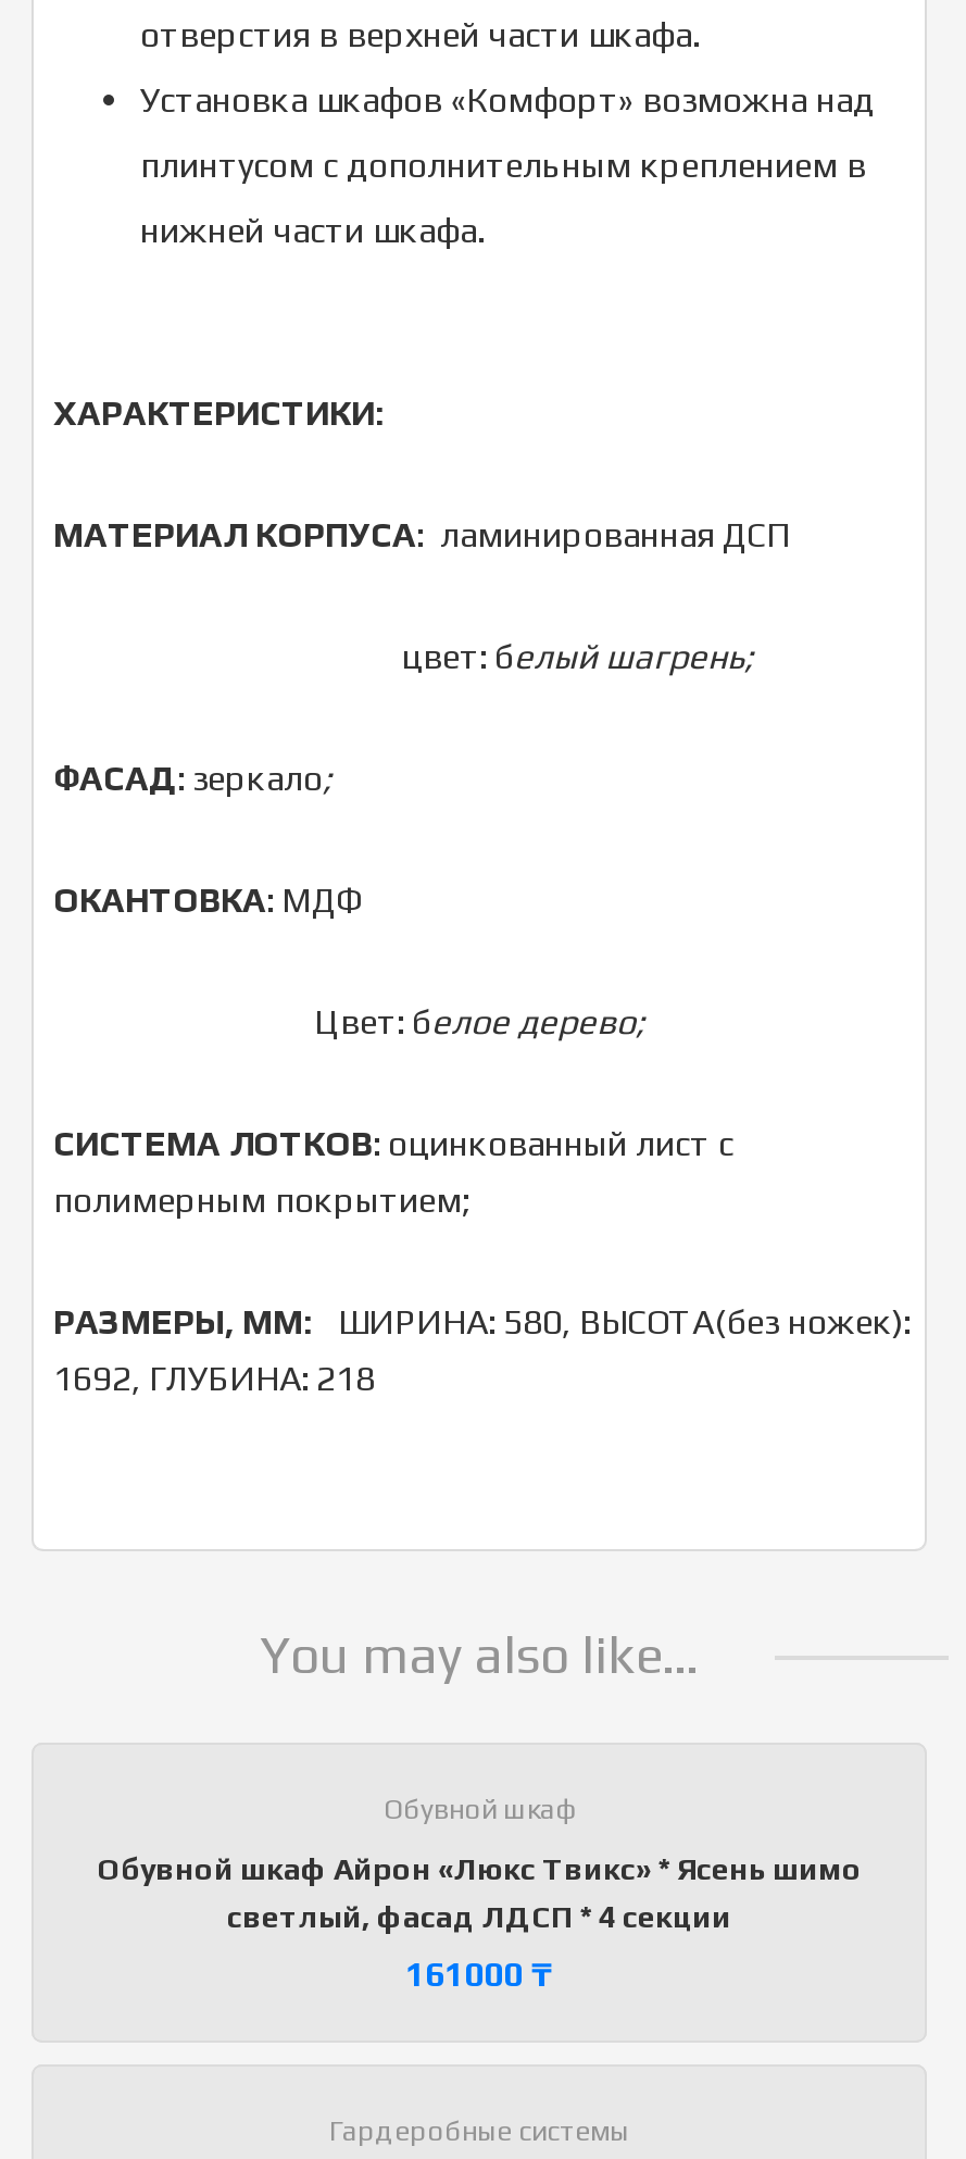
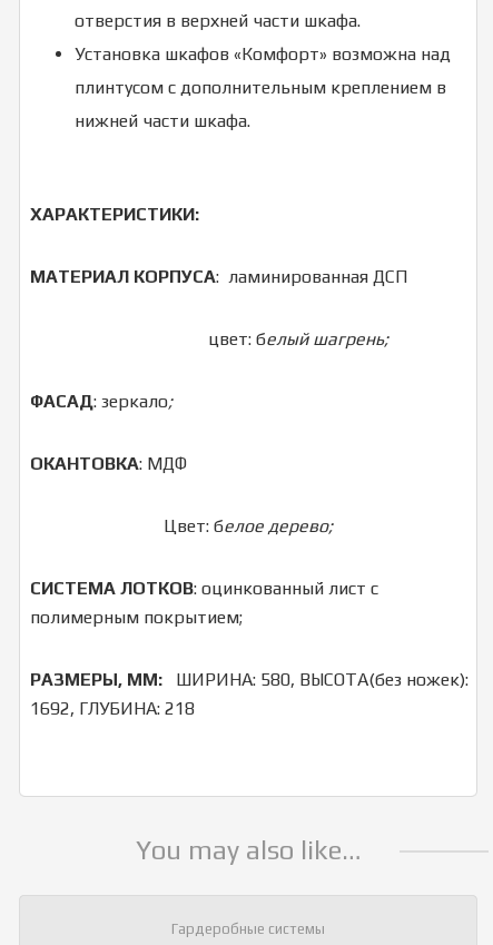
[97,1793,862,1995] Обувной шкаф | Обувной шкаф Айрон «Люкс Твикс» * Ясень шимо | светлый, фасад ЛДСП * 4 секции | 161000 ₸ -> none

